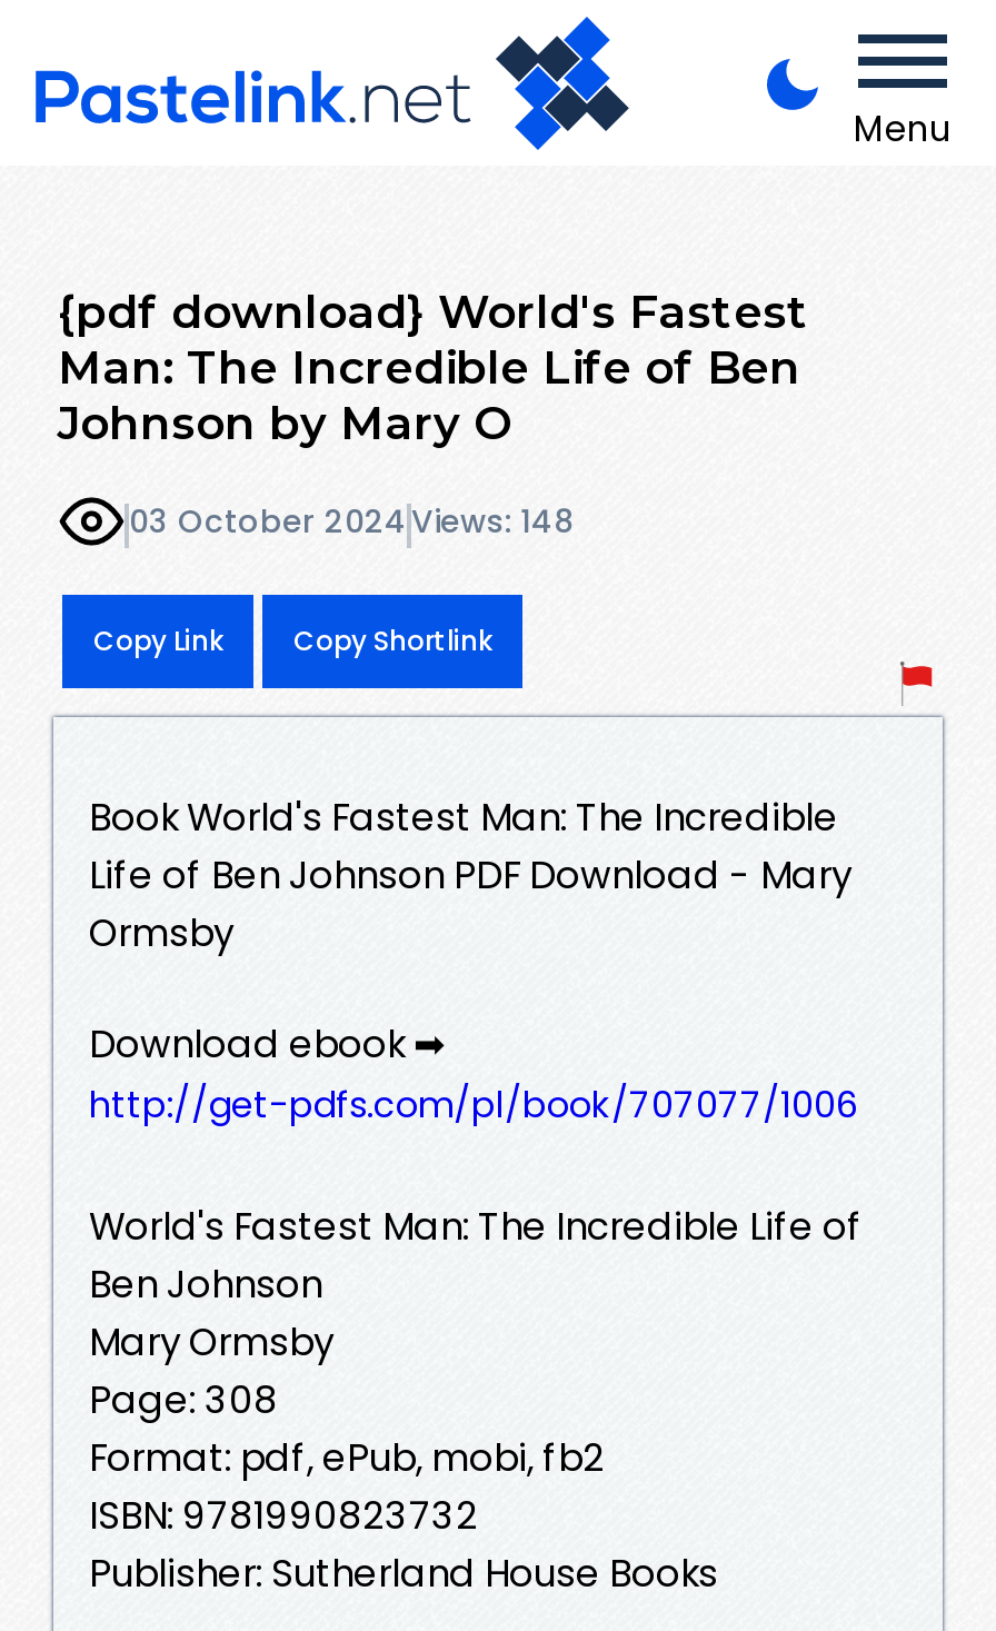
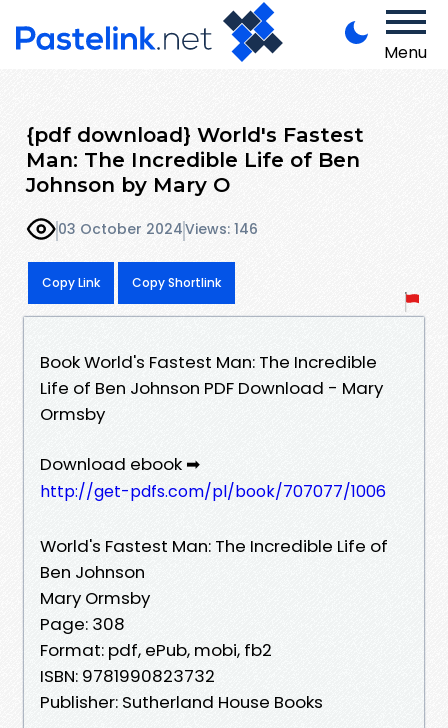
[129,500,574,545] 03 October 2024 Views: 148 -> [58,219,258,239] 03 October 2024 Views: 146

